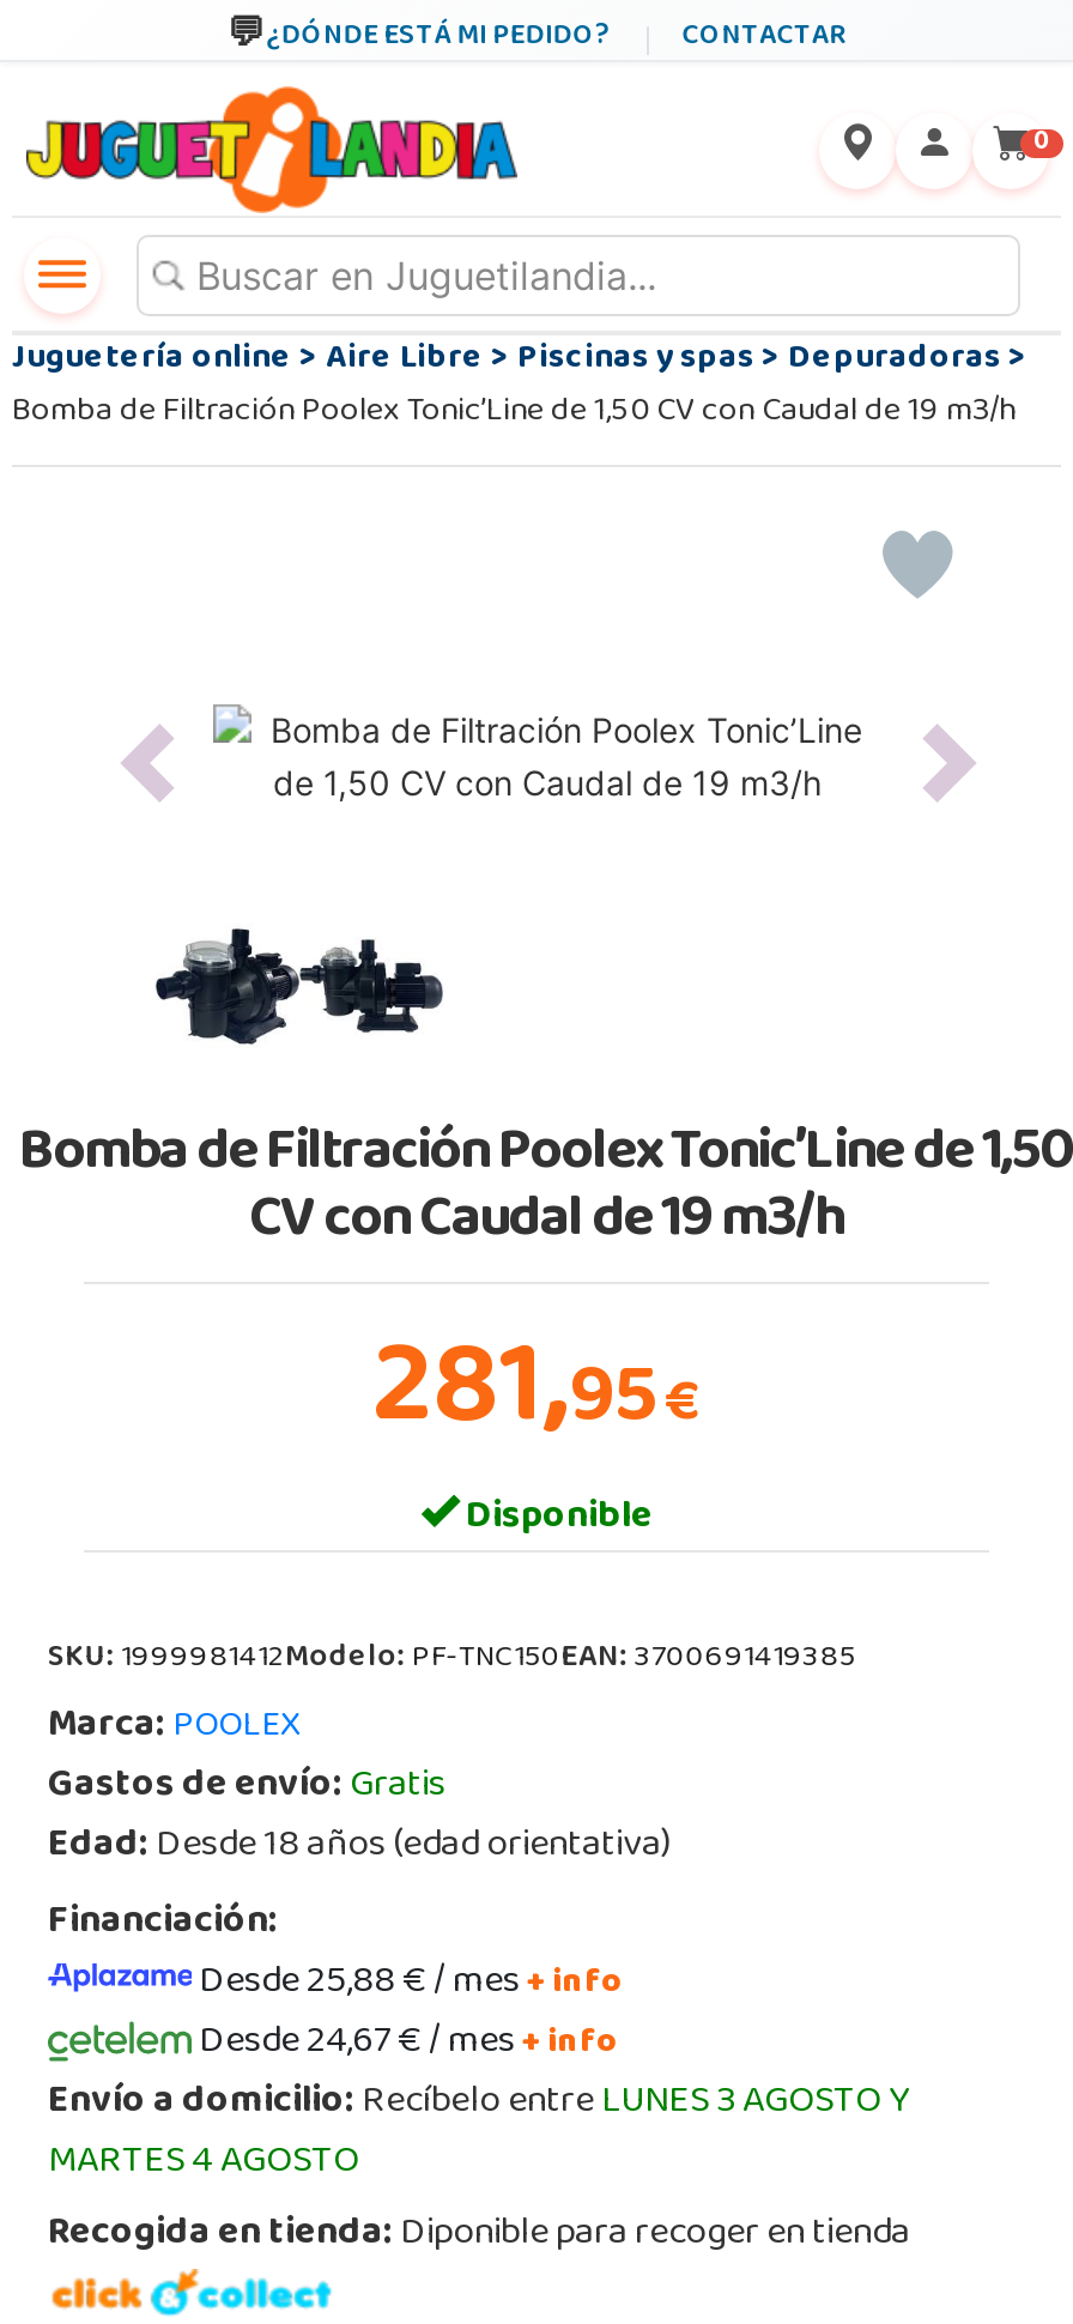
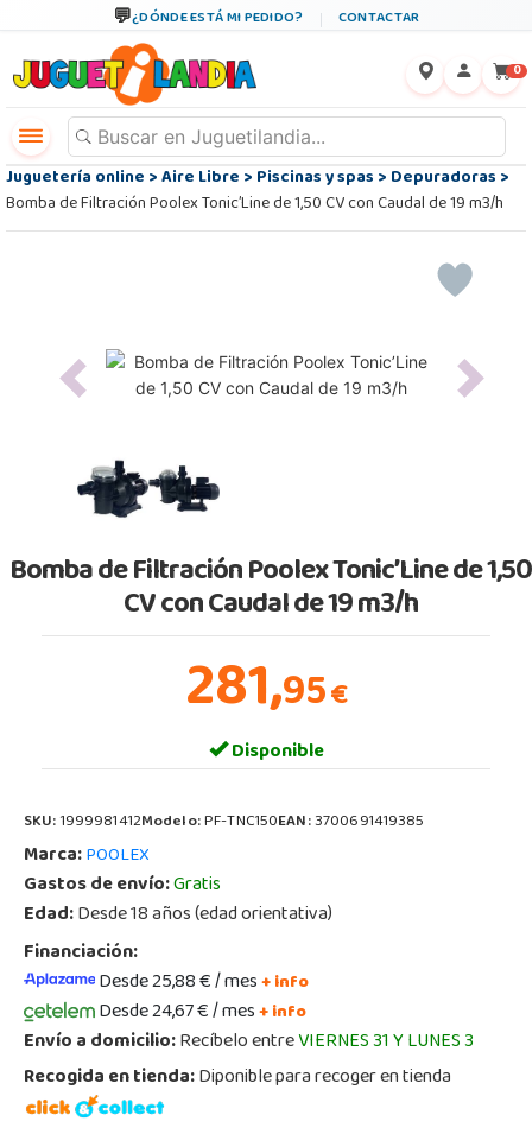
[48,2065,910,2202] Envío a domicilio: Recíbelo entreLUNES 3 AGOSTO Y | MARTES 4 AGOSTO -> [24,1024,474,1062] Envío a domicilio: Recíbelo entreVIERNES 31 Y LUNES 3

